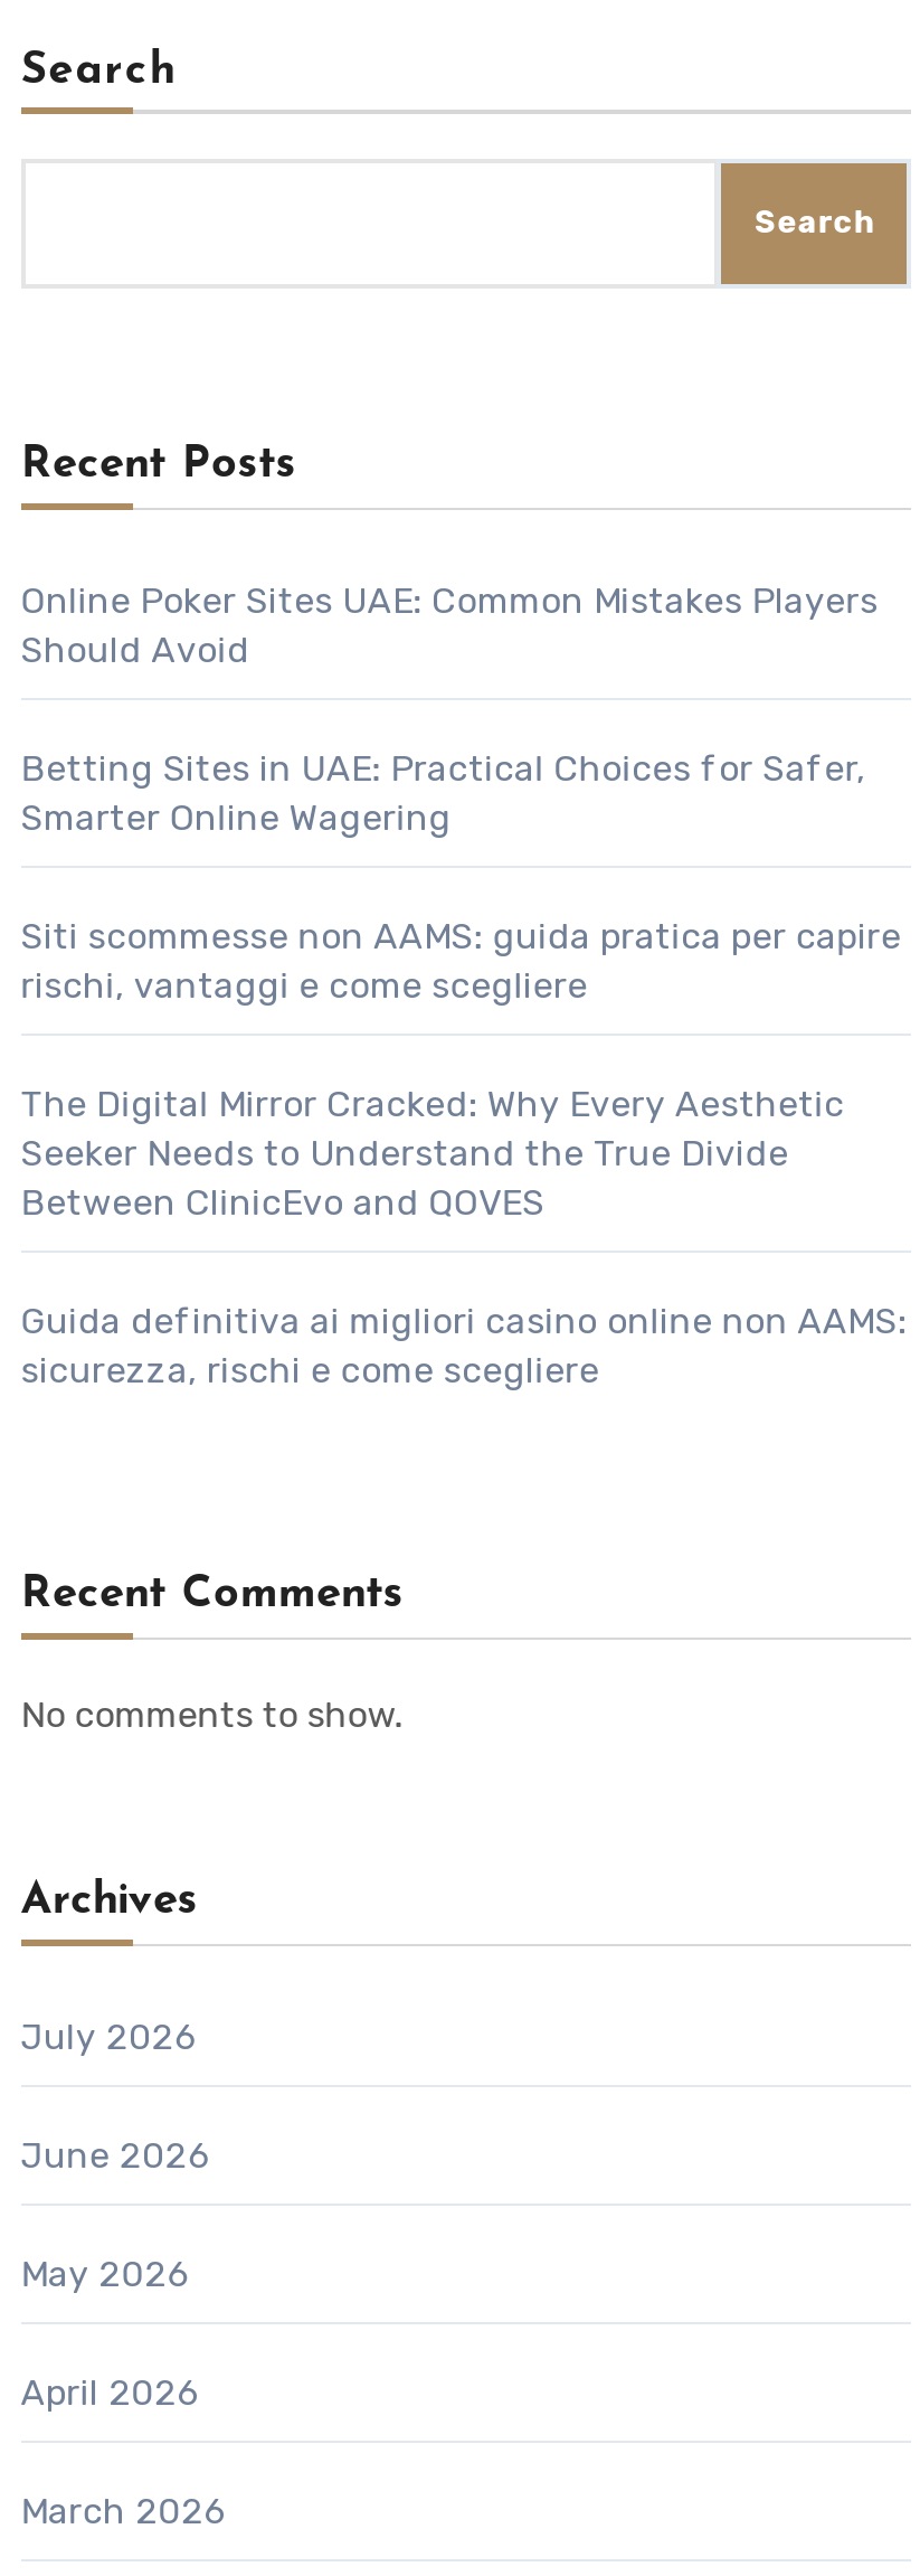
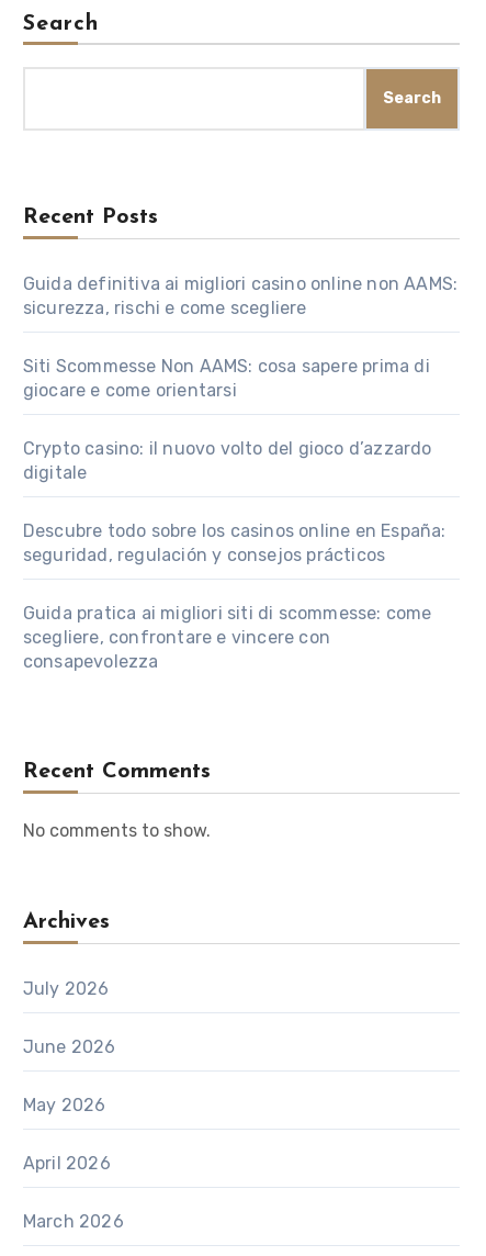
[21,579,901,1223] Online Poker Sites UAE: Common Mistakes Players | Should Avoid | Betting Sites in UAE: Practical Choices for Safer, | Smarter Online Wagering | Siti scommesse non AAMS: guida pratica per capire | rischi, vantaggi e come scegliere | The Digital Mirror Cracked: Why Every Aesthetic | Seeker Needs to Understand the True Divide | Between ClinicEvo and QOVES -> none
moved [21,1300,907,1391] -> [23,273,458,318]: Guida definitiva ai migliori casino online non AAMS: | sicurezza, rischi e come scegliere
none -> [23,356,446,672] Siti Scommesse Non AAMS: cosa sapere prima di | giocare e come orientarsi | Crypto casino: il nuovo volto del gioco d’azzardo | digitale | Descubre todo sobre los casinos online en España: | seguridad, regulación y consejos prácticos | Guida pratica ai migliori siti di scommesse: come | scegliere, confrontare e vincere con | consapevolezza

